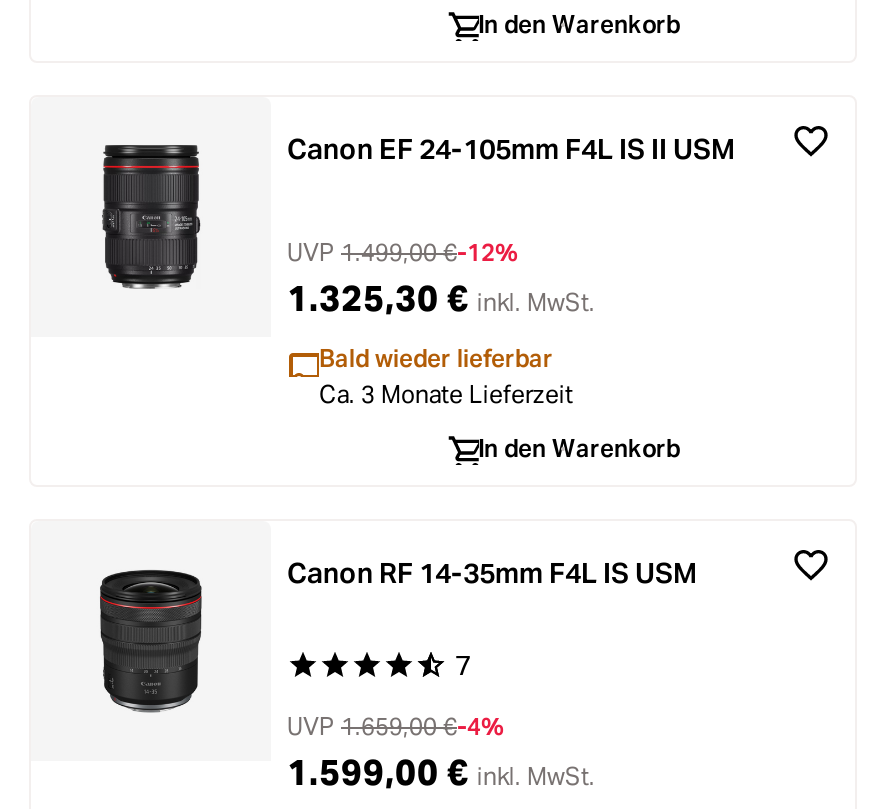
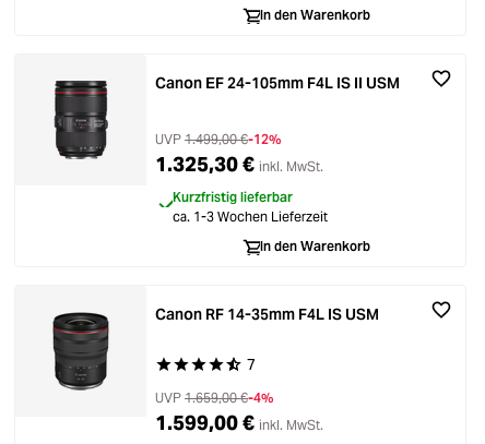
[319,343,573,409] Bald wieder lieferbar | Ca. 3 Monate Lieferzeit -> [173,189,328,225] Kurzfristig lieferbar | ca. 1-3 Wochen Lieferzeit

